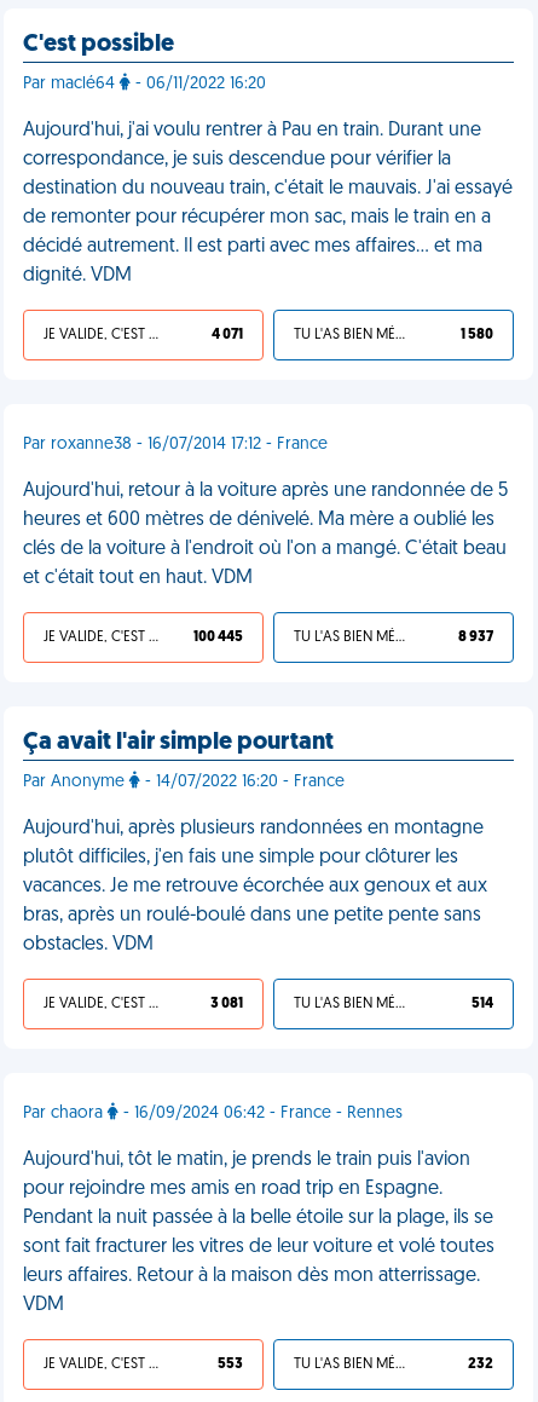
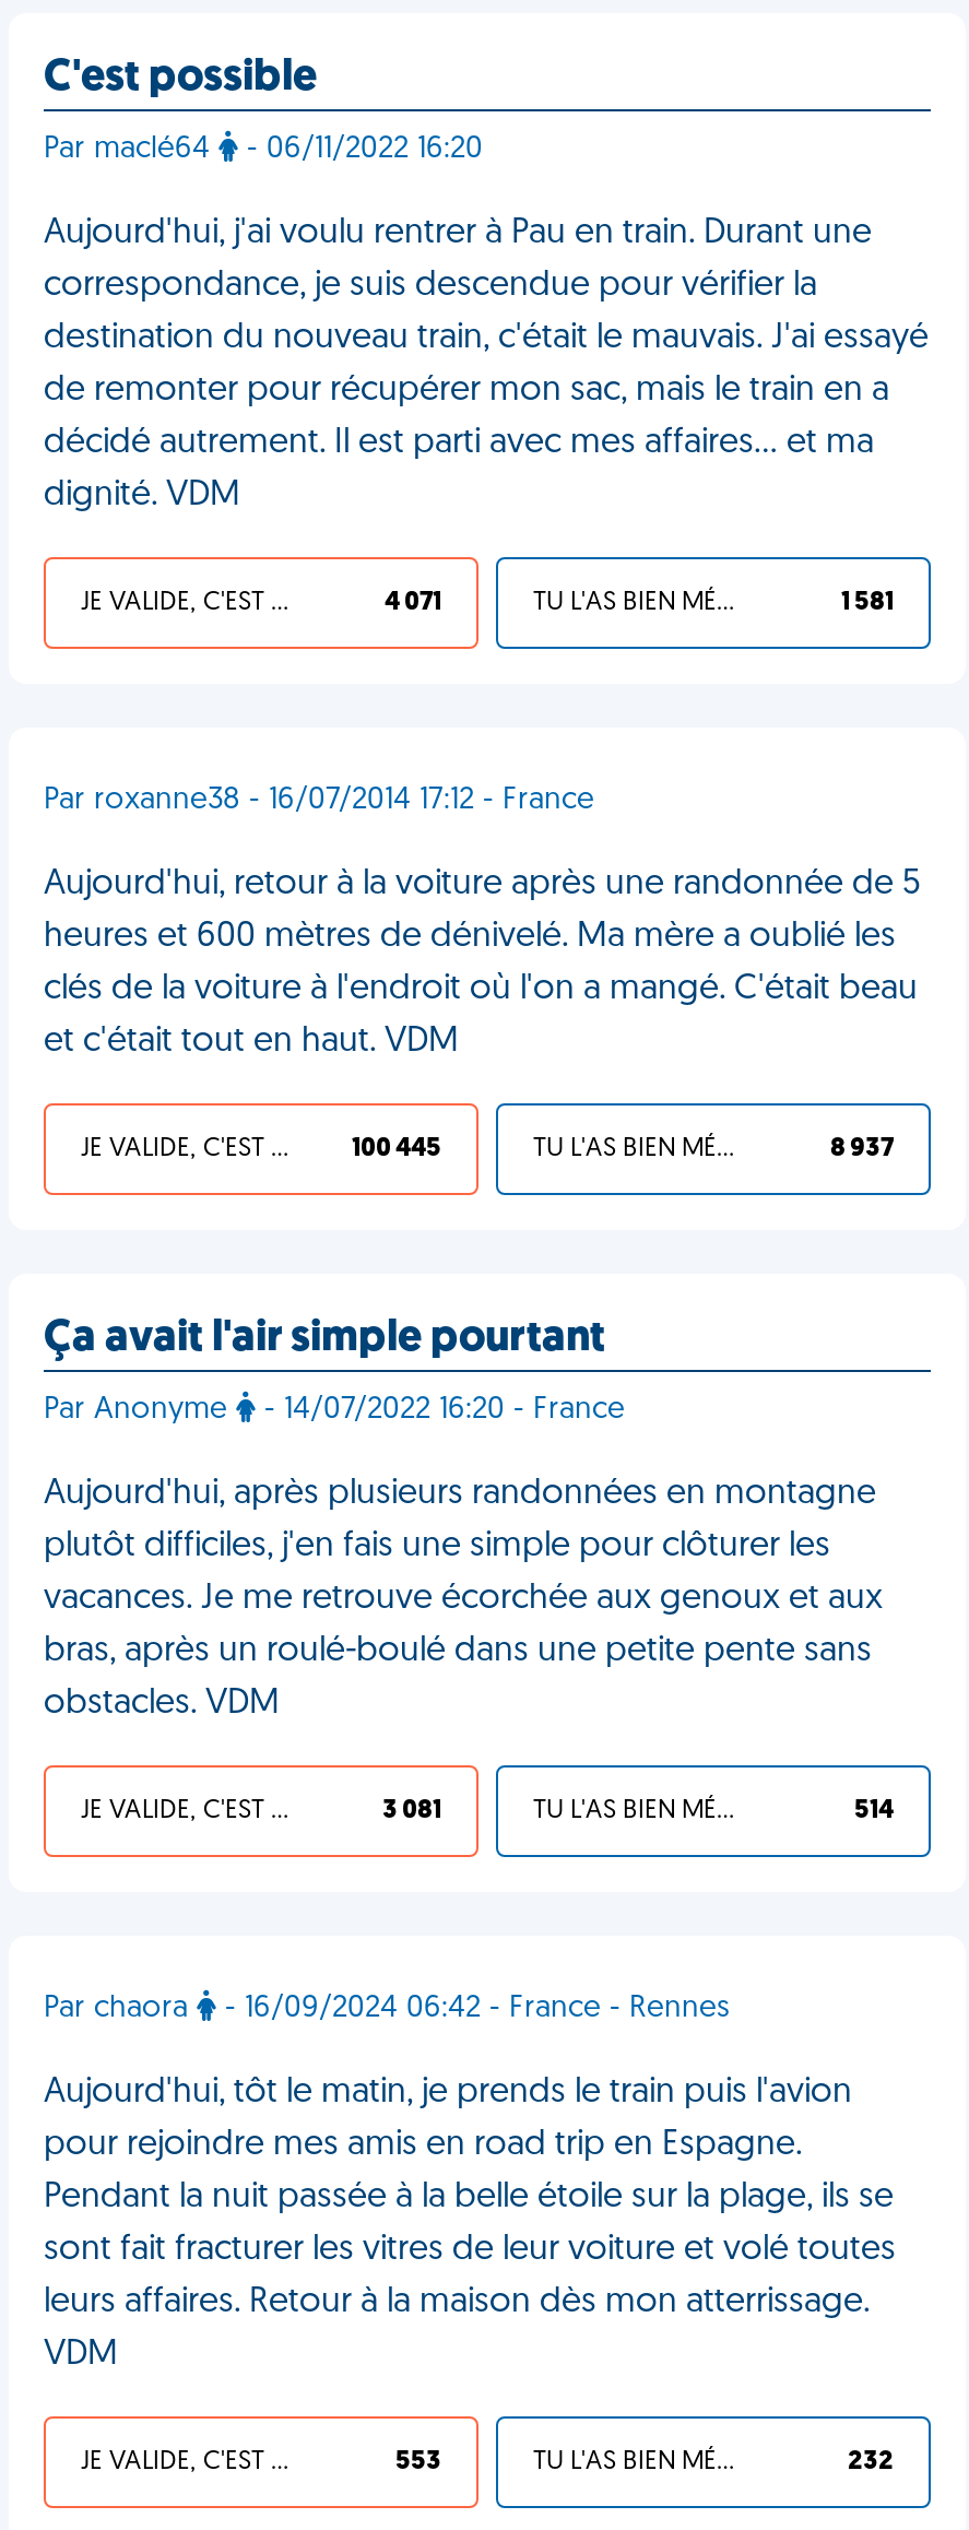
[461,328,493,342] 1 580 -> [841,590,894,616] 1 581

